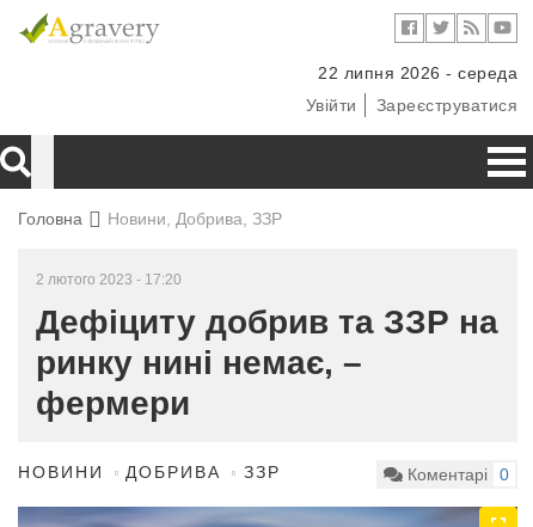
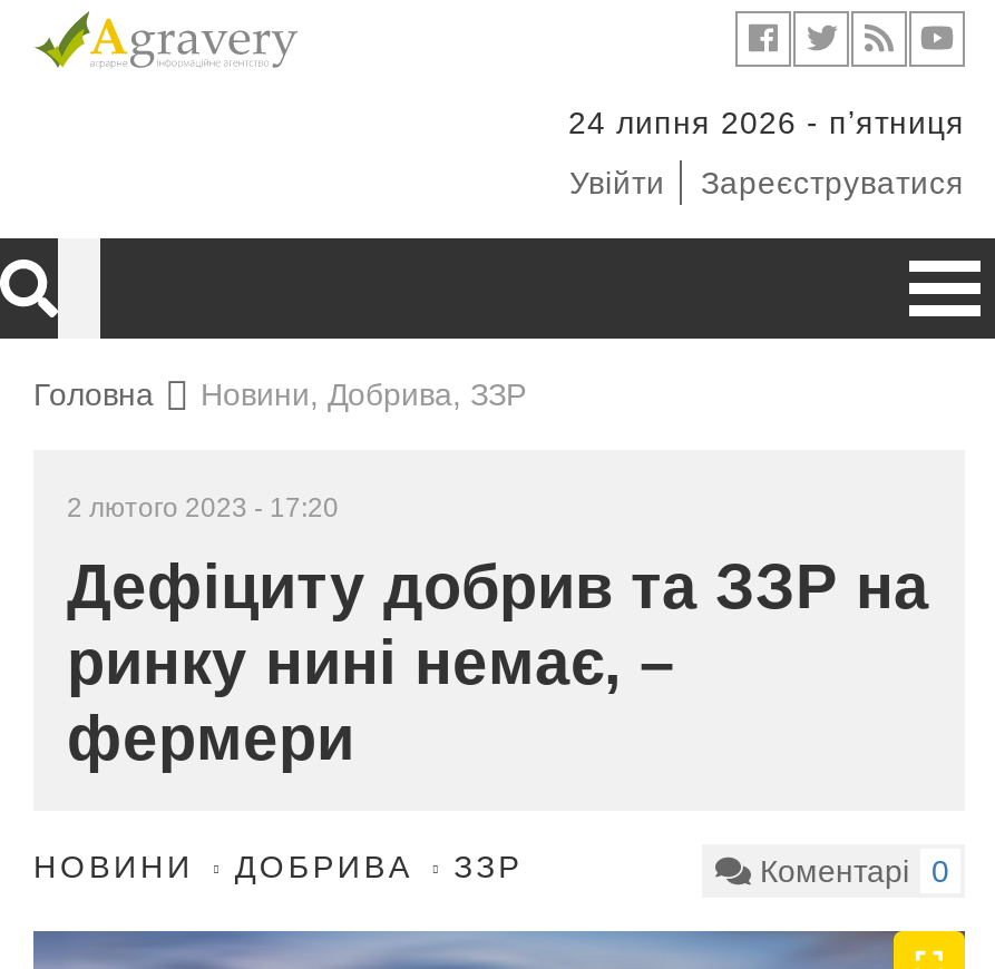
[318,63,517,82] 22 липня 2026 - середа -> [568,105,965,140] 24 липня 2026 - пʼятниця

